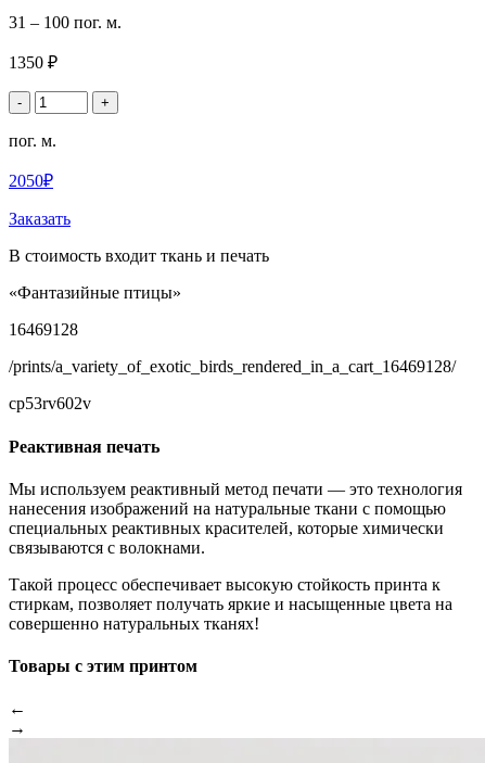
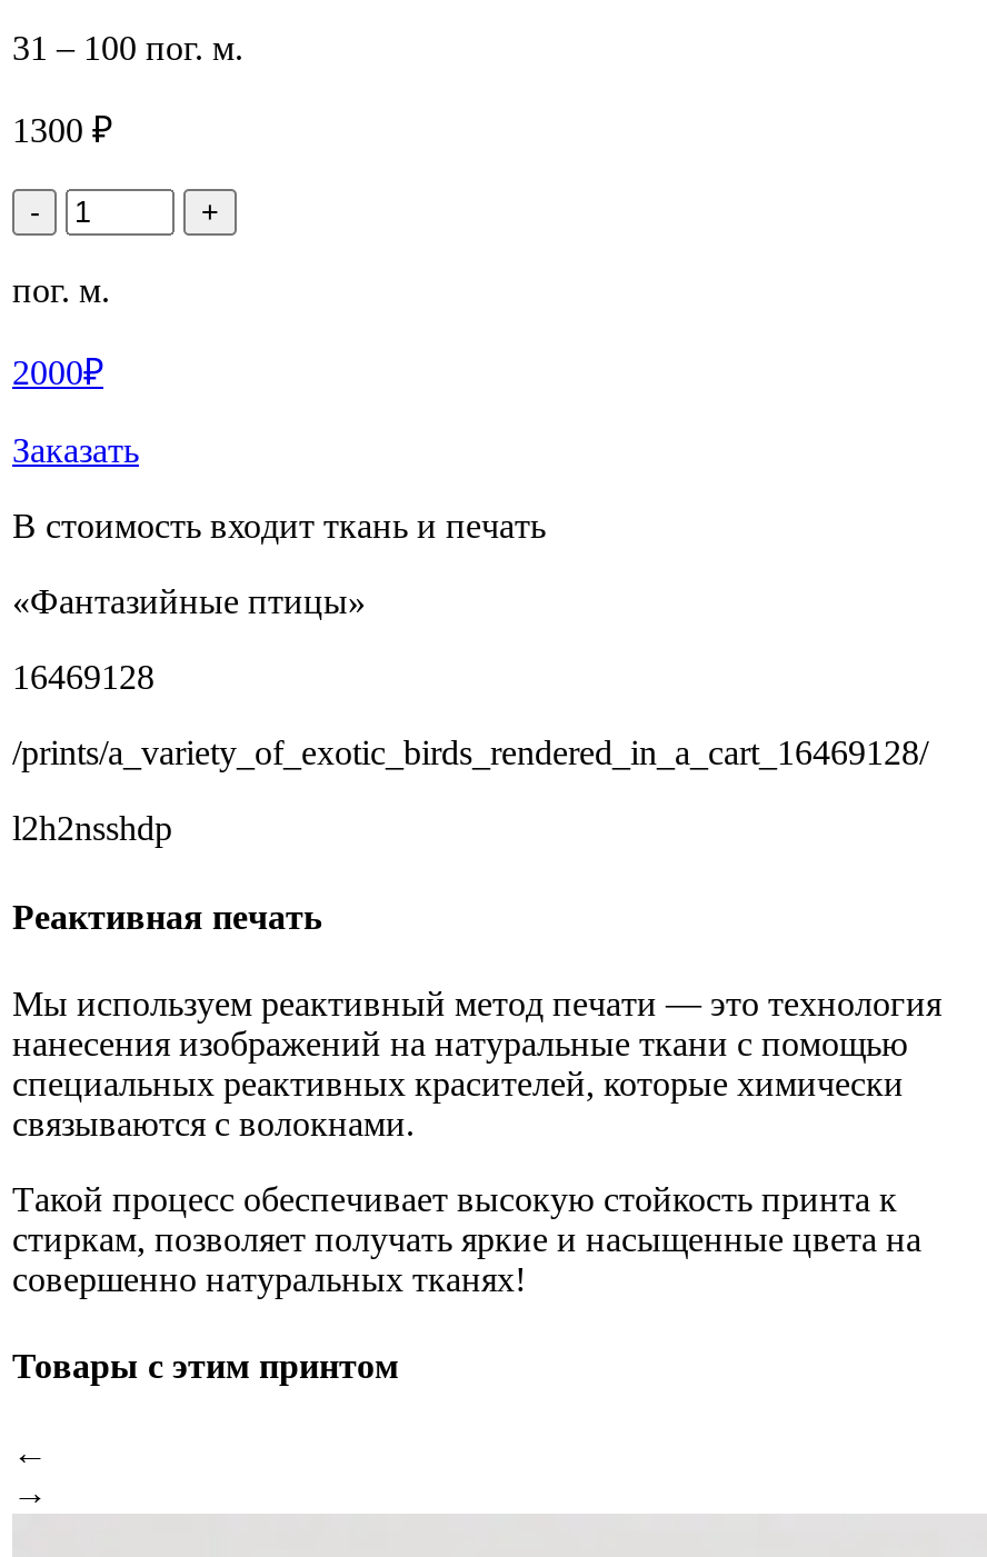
[9,53,58,72] 1350 ₽ -> [12,112,112,149] 1300 ₽
[9,172,53,190] 2050₽ -> [12,354,103,392] 2000₽
[9,394,91,413] cp53rv602v -> [12,810,172,847] l2h2nsshdp

